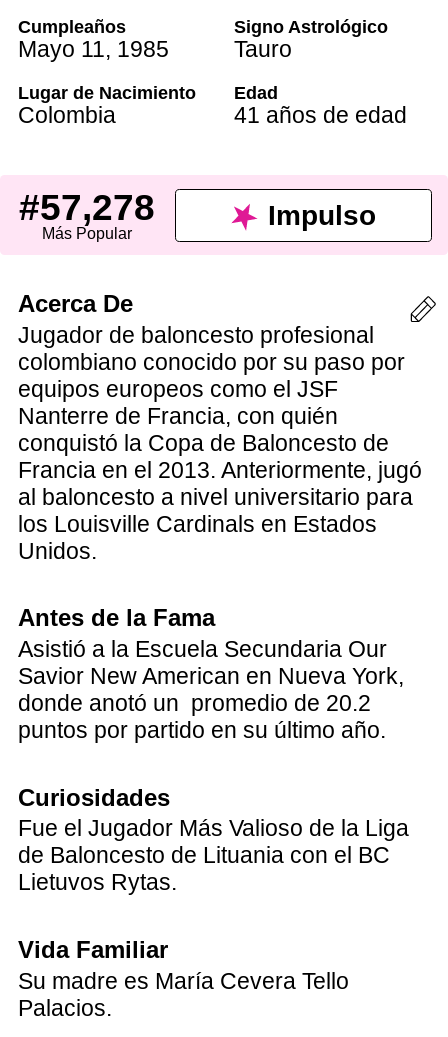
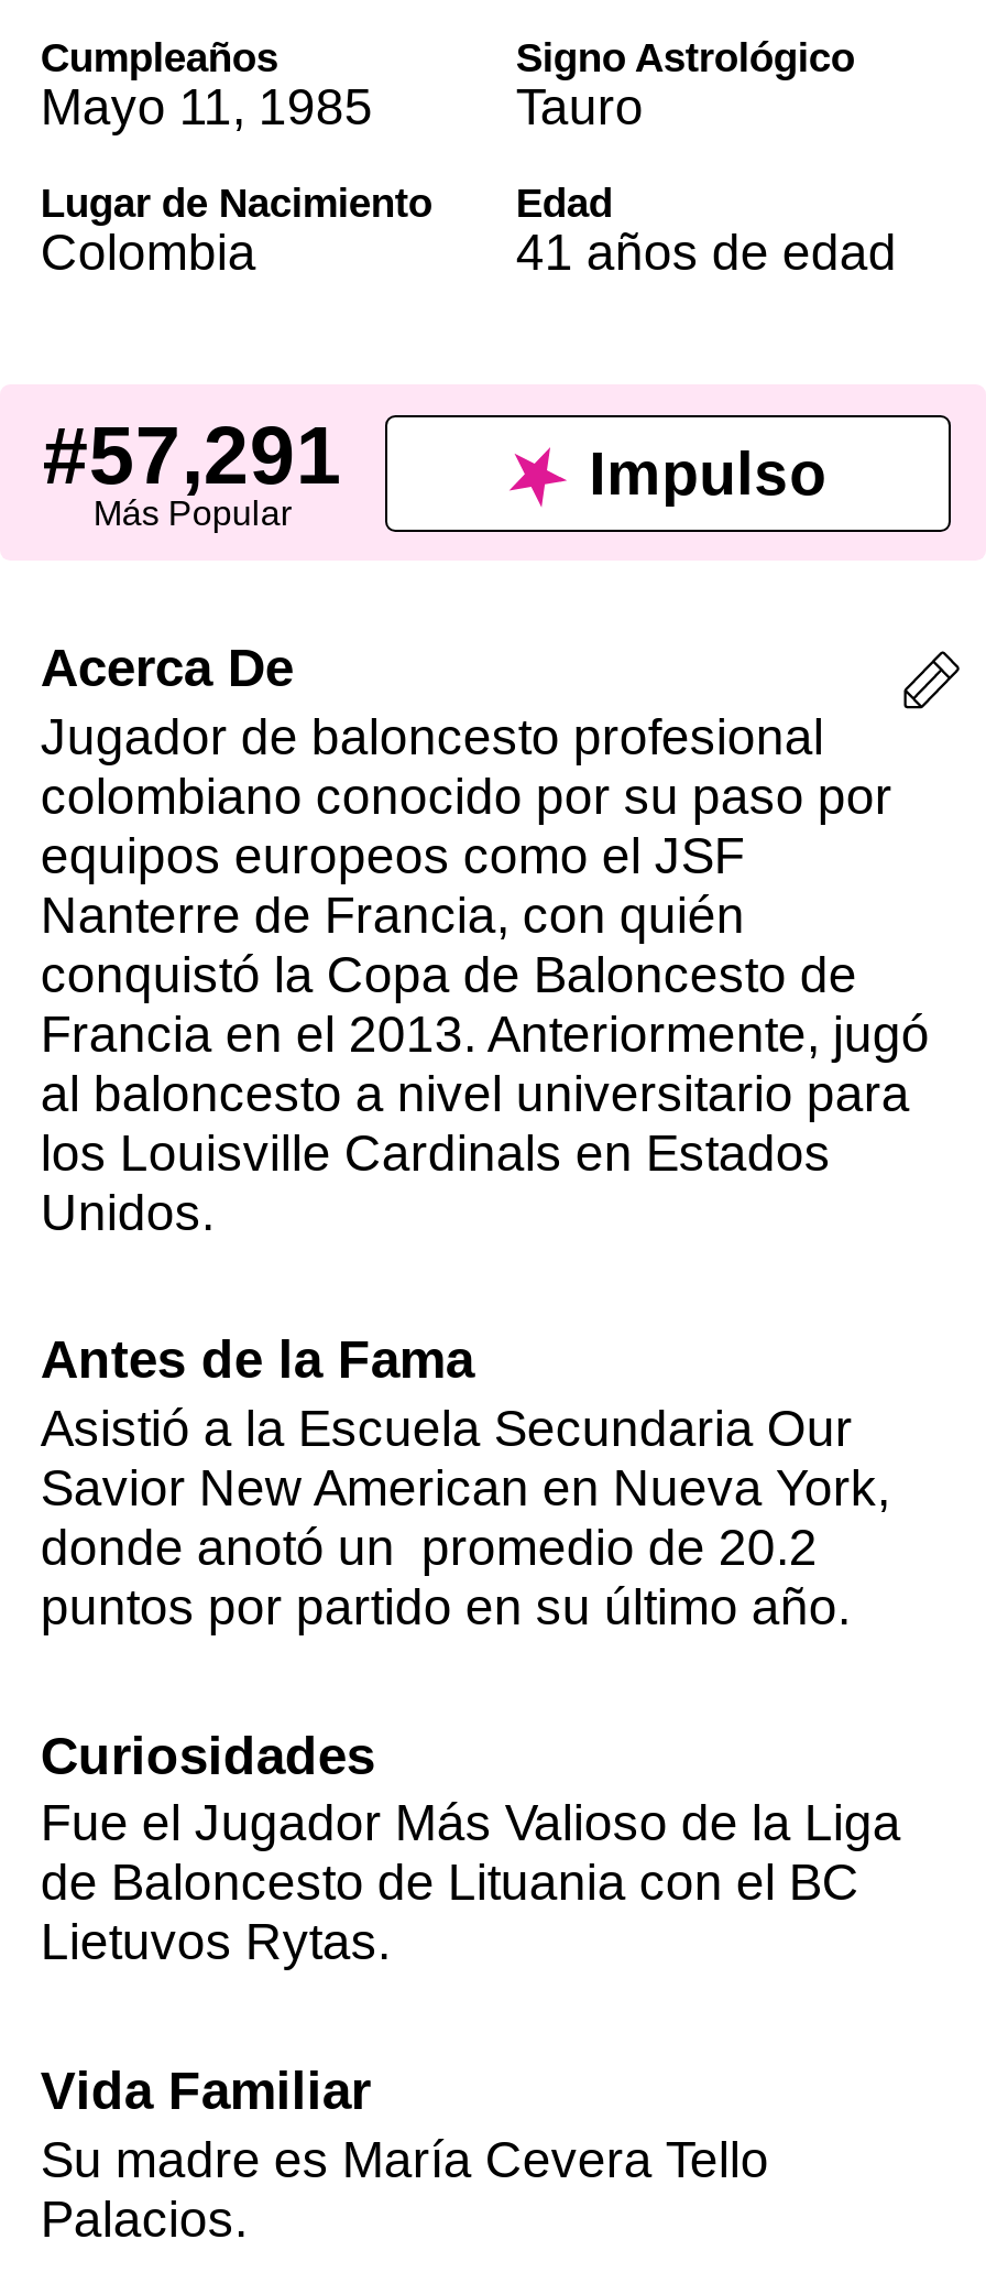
[19,186,155,227] #57,278 -> [42,410,342,500] #57,291

